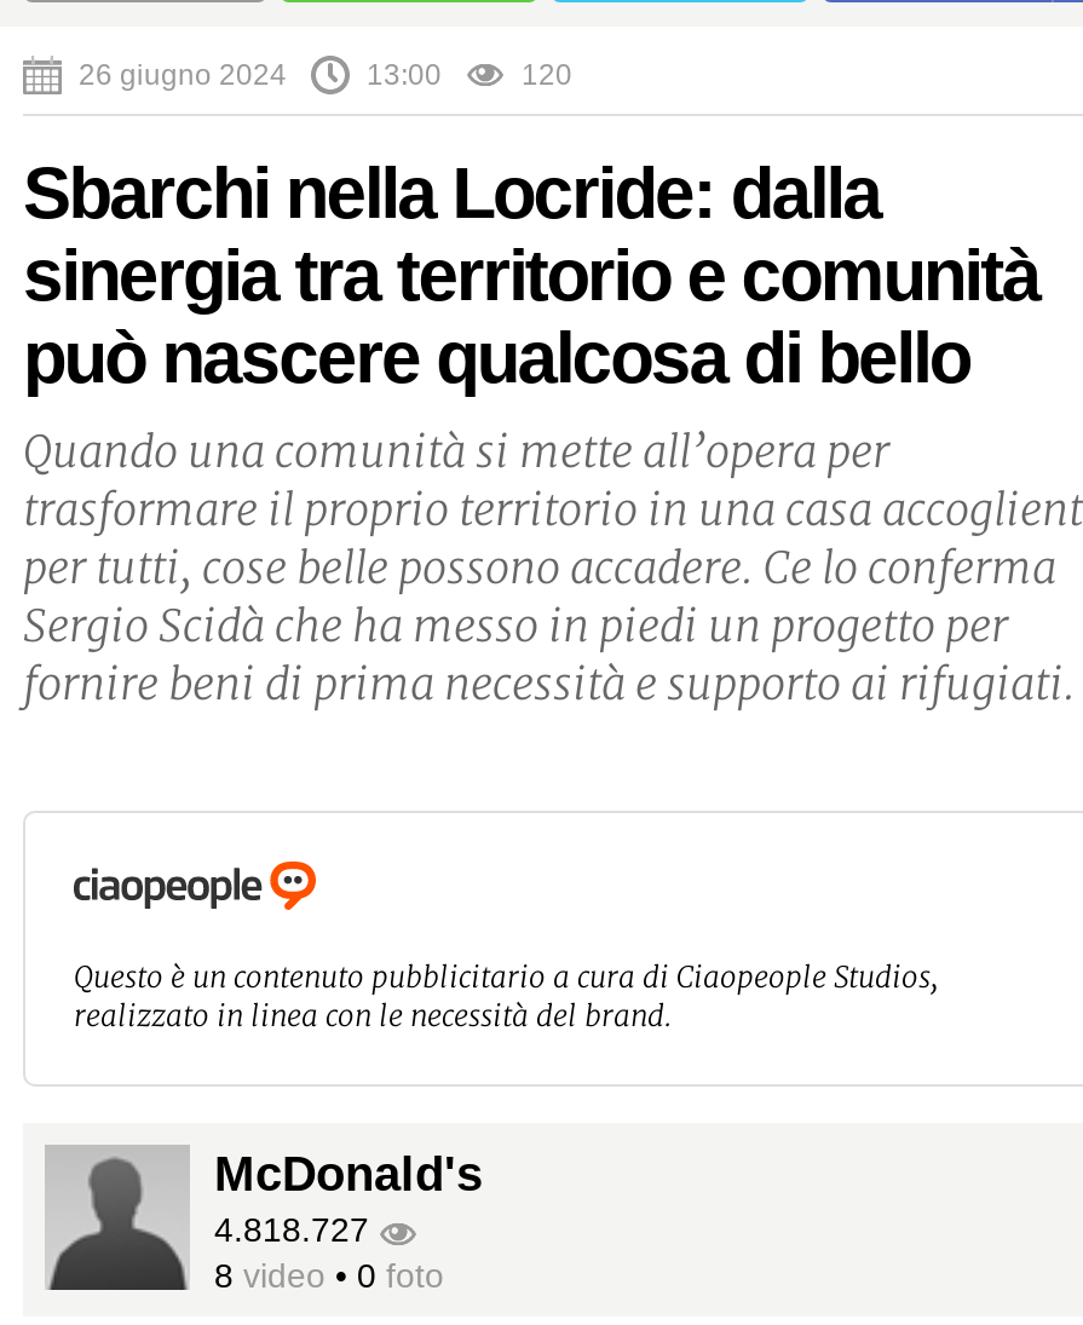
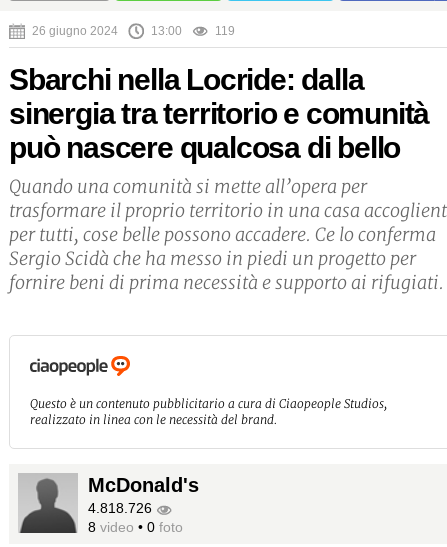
[522,58,572,92] 120 -> [215,24,235,38] 119
[214,1211,369,1249] 4.818.727 -> [88,500,152,516] 4.818.726

